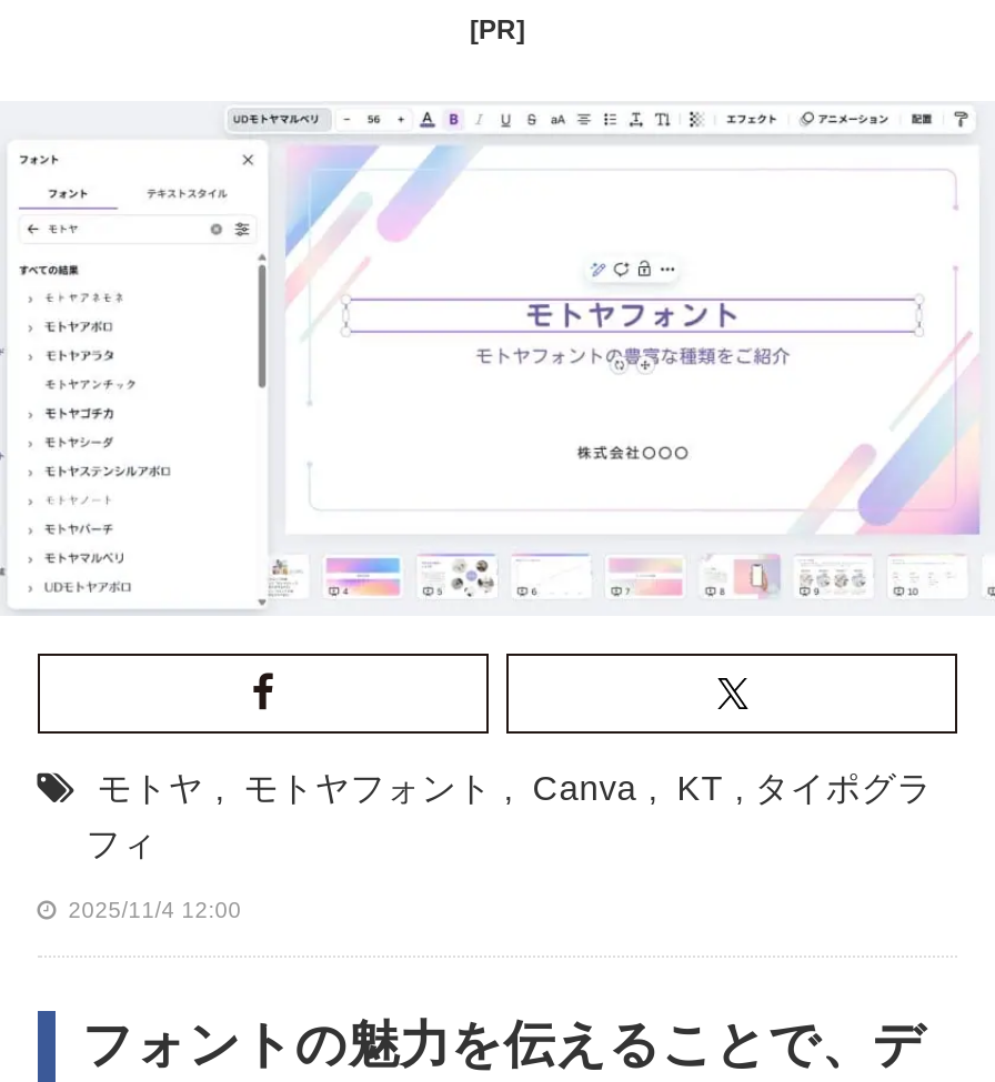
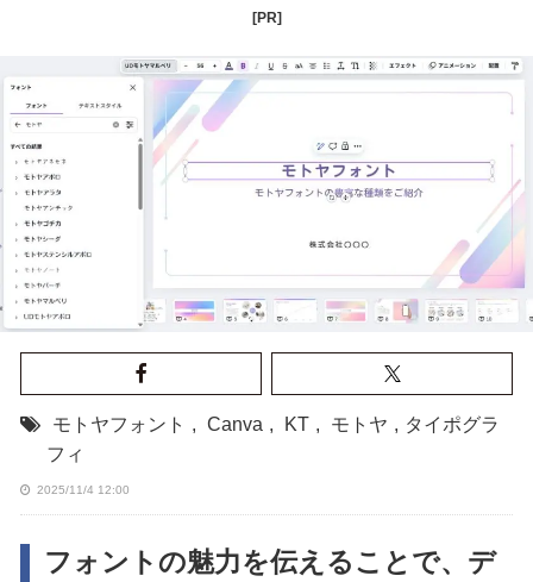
[97,770,932,808] モトヤ , モトヤフォント , Canva , KT , タイポグラ -> [52,415,499,435] モトヤフォント , Canva , KT , モトヤ , タイポグラ

